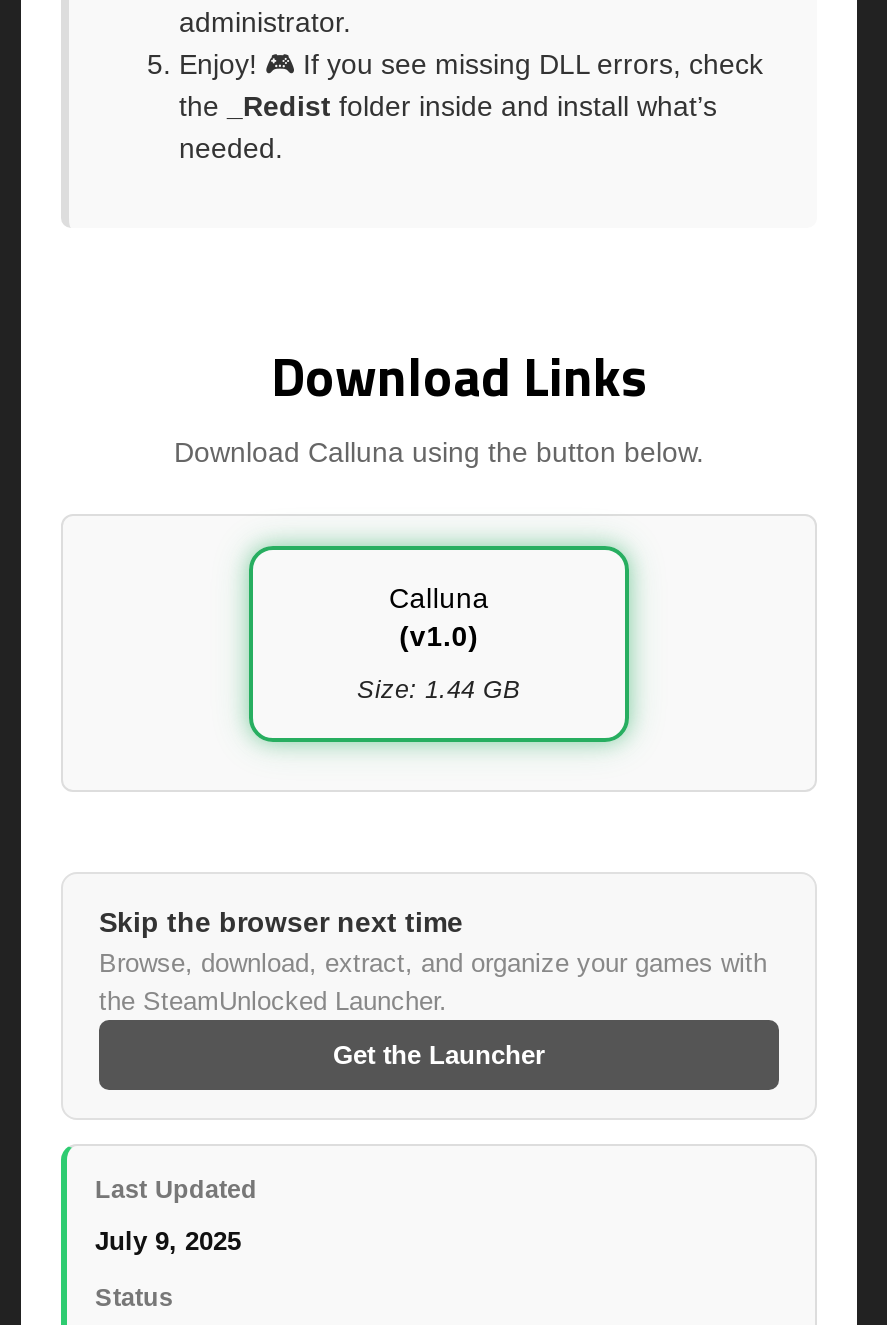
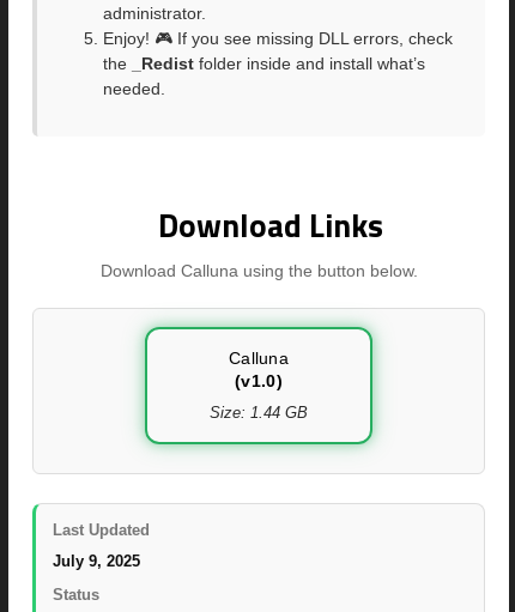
[99,905,767,1069] Skip the browser next time | Browse, download, extract, and organize your games with | the SteamUnlocked Launcher. | Get the Launcher -> none

